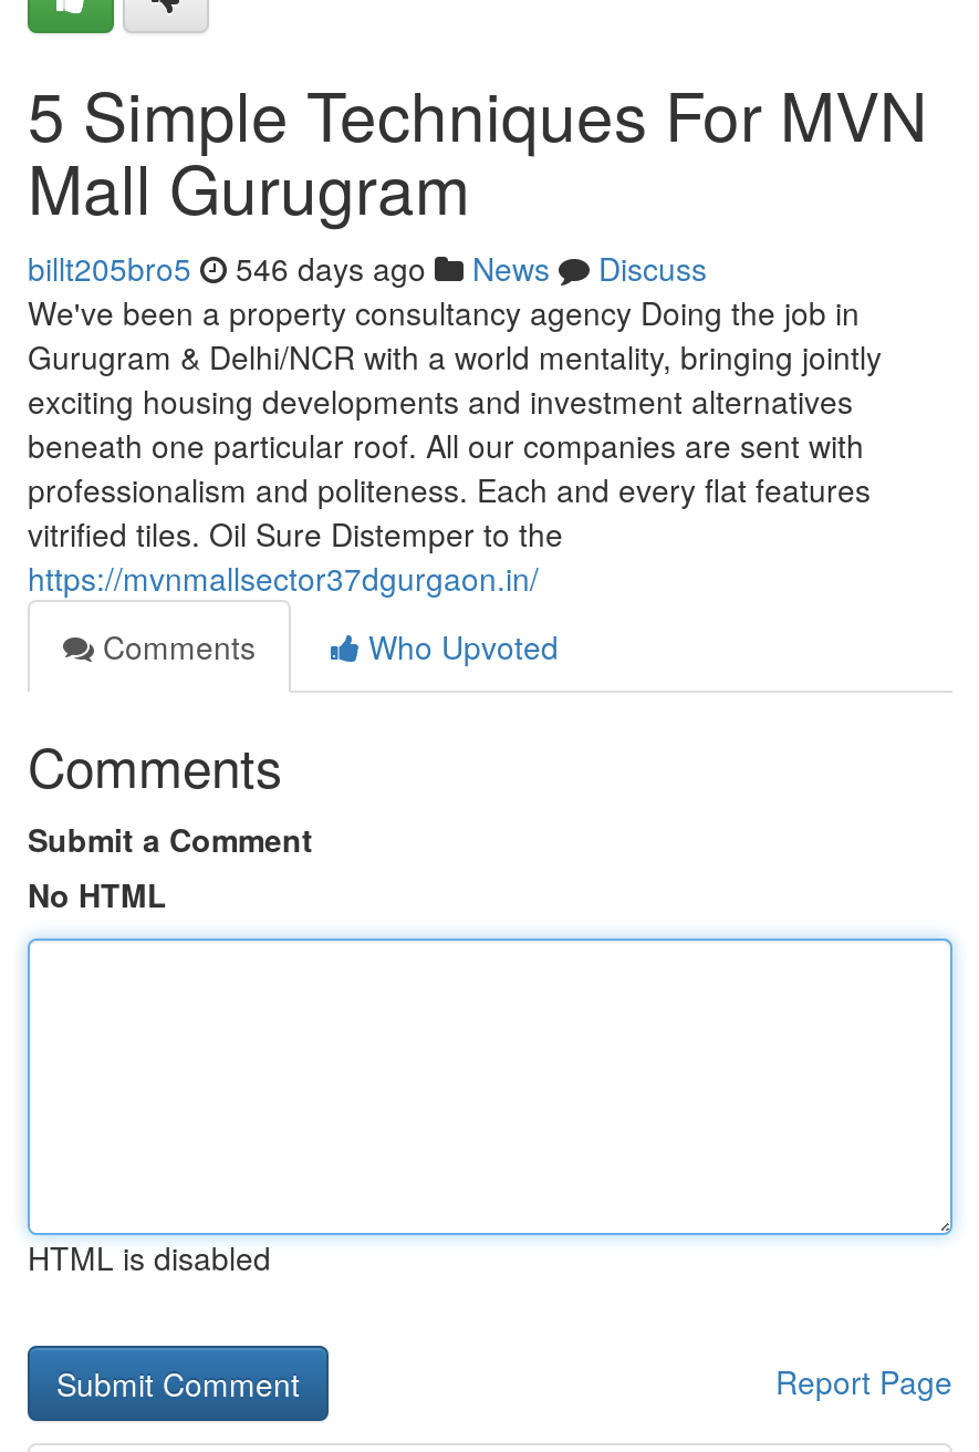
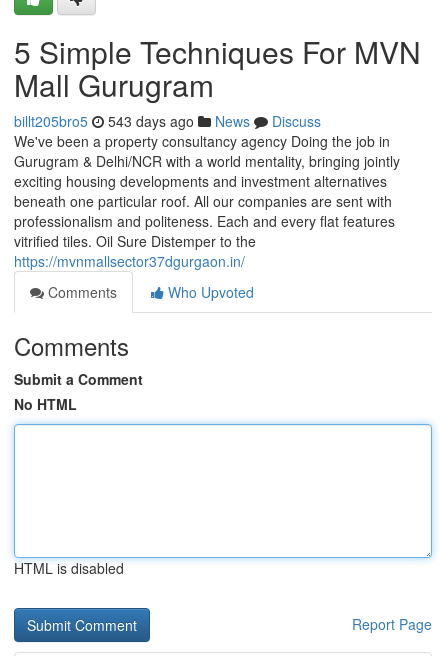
[28,246,707,290] billt205bro5 546 days ago News Discuss -> [14,111,321,131] billt205bro5 543 days ago News Discuss

